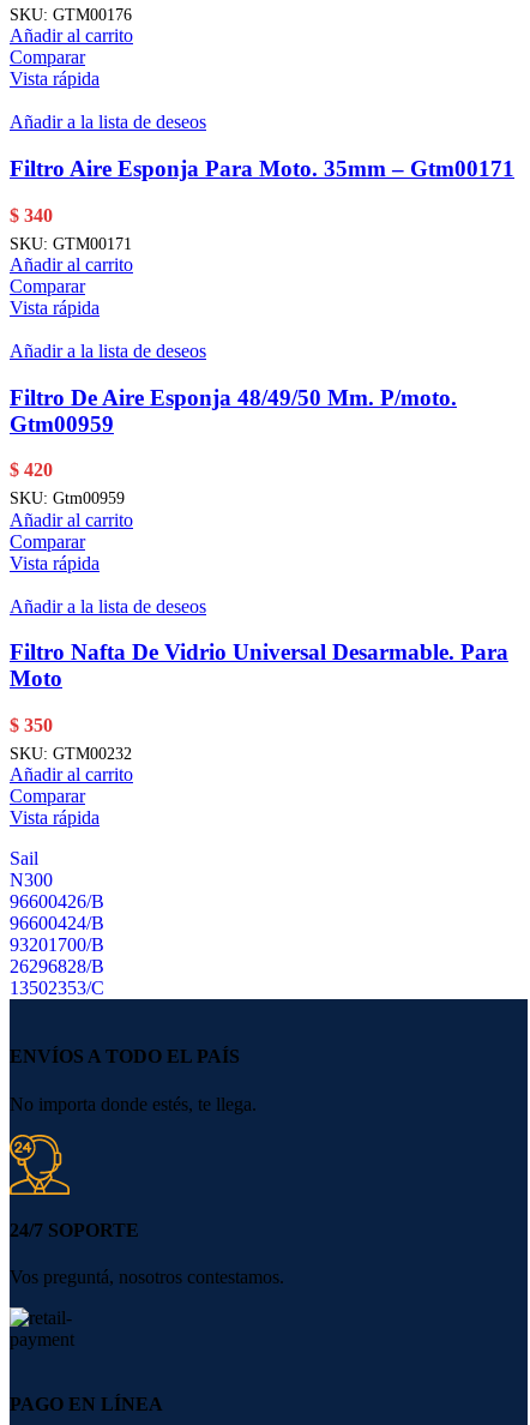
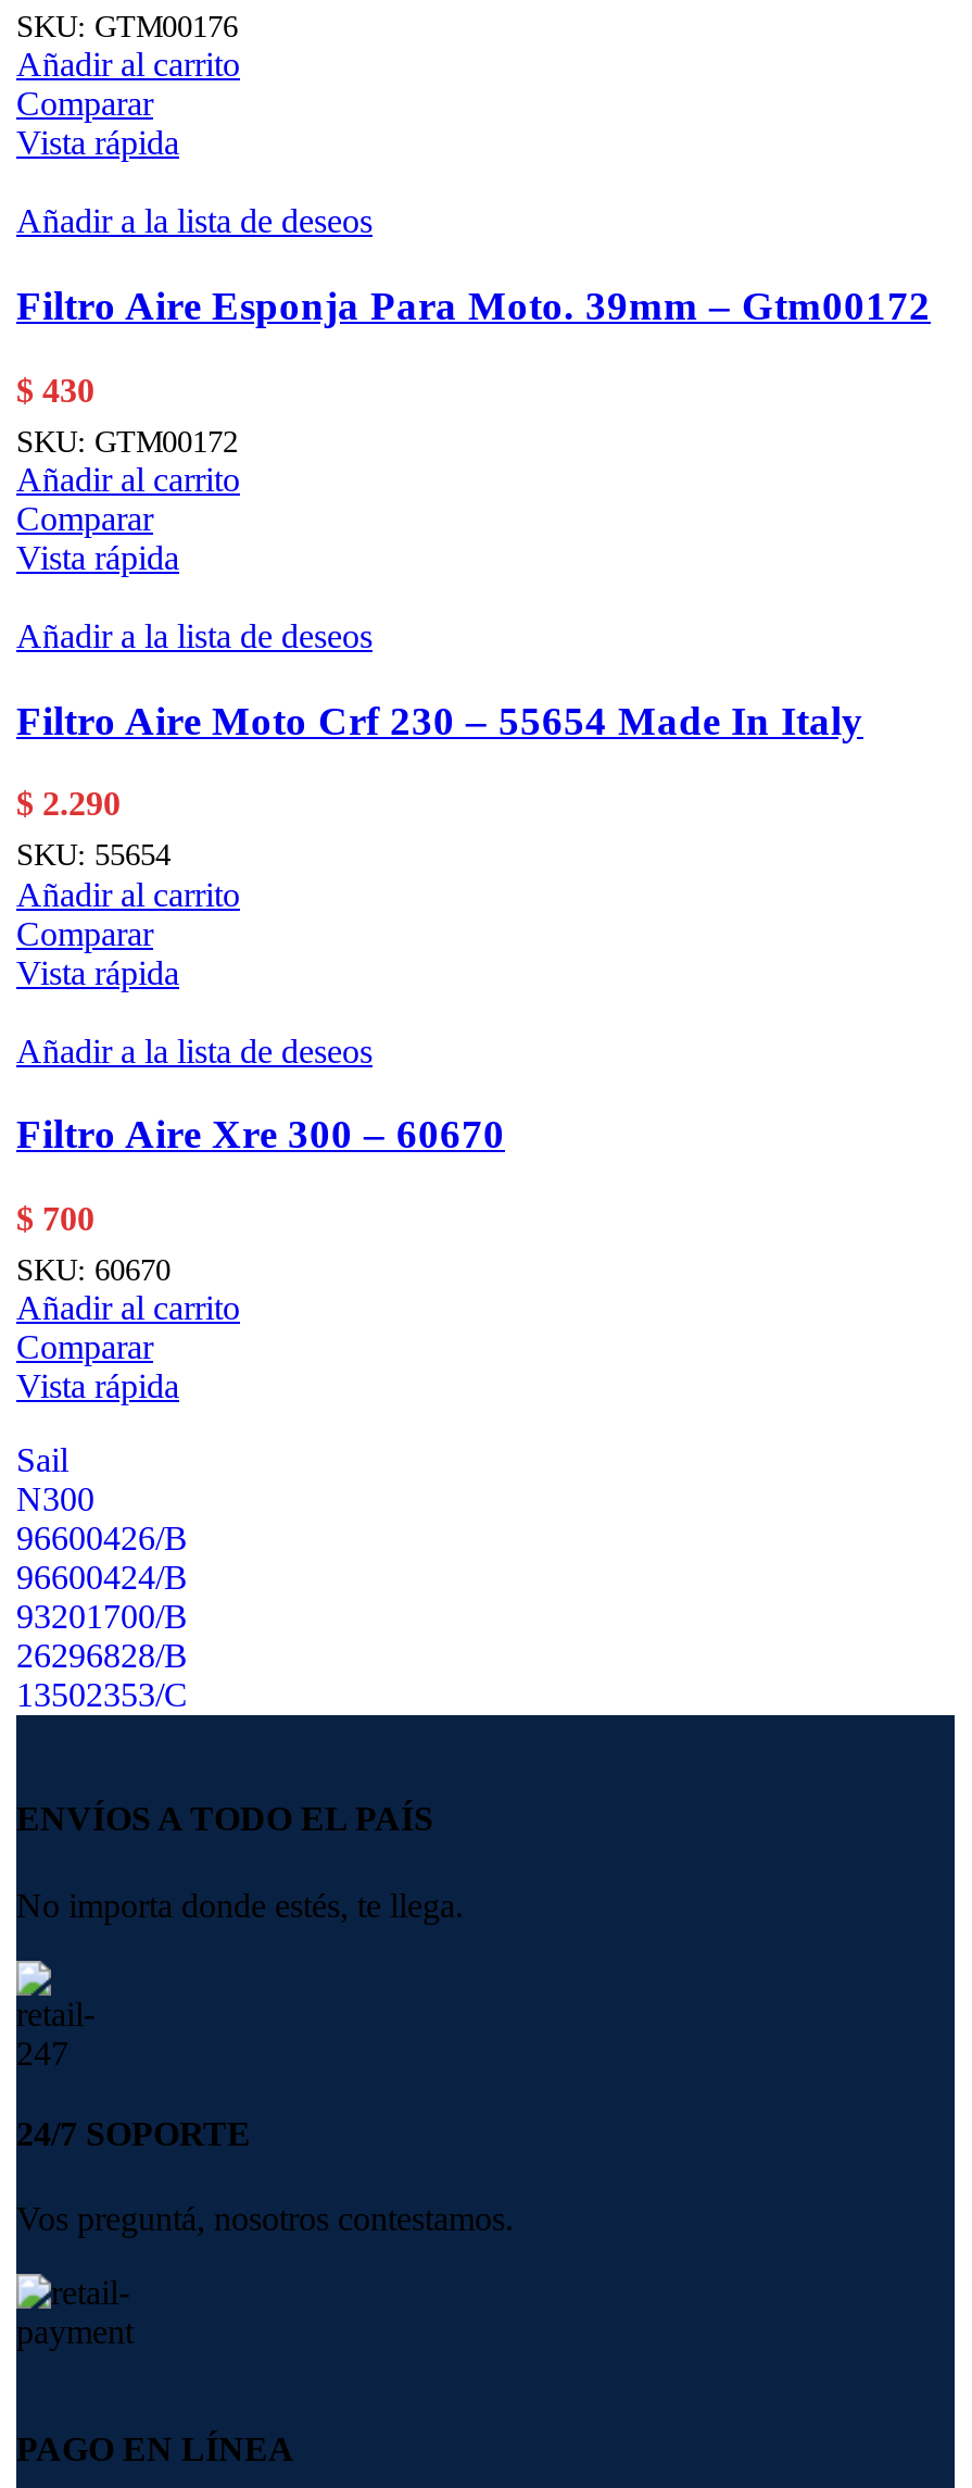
[10,156,514,181] Filtro Aire Esponja Para Moto. 35mm – Gtm00171 -> [16,283,931,328] Filtro Aire Esponja Para Moto. 39mm – Gtm00172
[10,205,53,225] $340 -> [16,371,94,408] $430
[10,234,132,253] SKU: GTM00171 -> [16,424,238,458] SKU: GTM00172
[10,385,457,436] Filtro De Aire Esponja 48/49/50 Mm. P/moto. | Gtm00959 -> [16,697,863,743] Filtro Aire Moto Crf 230 – 55654 Made In Italy
[10,460,125,508] $420 | SKU: Gtm00959 -> [16,786,171,873] $2.290 | SKU: 55654
[10,640,508,691] Filtro Nafta De Vidrio Universal Desarmable. Para | Moto -> [16,1112,505,1157] Filtro Aire Xre 300 – 60670
[10,715,132,763] $350 | SKU: GTM00232 -> [16,1200,171,1287] $700 | SKU: 60670
[8,1134,71,1196] [image] -> [14,1959,125,2070] [image]

